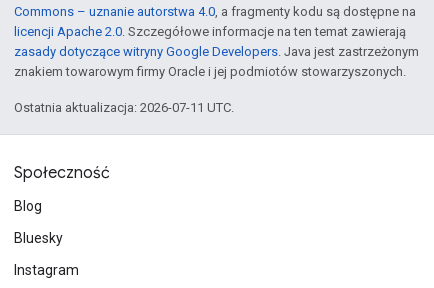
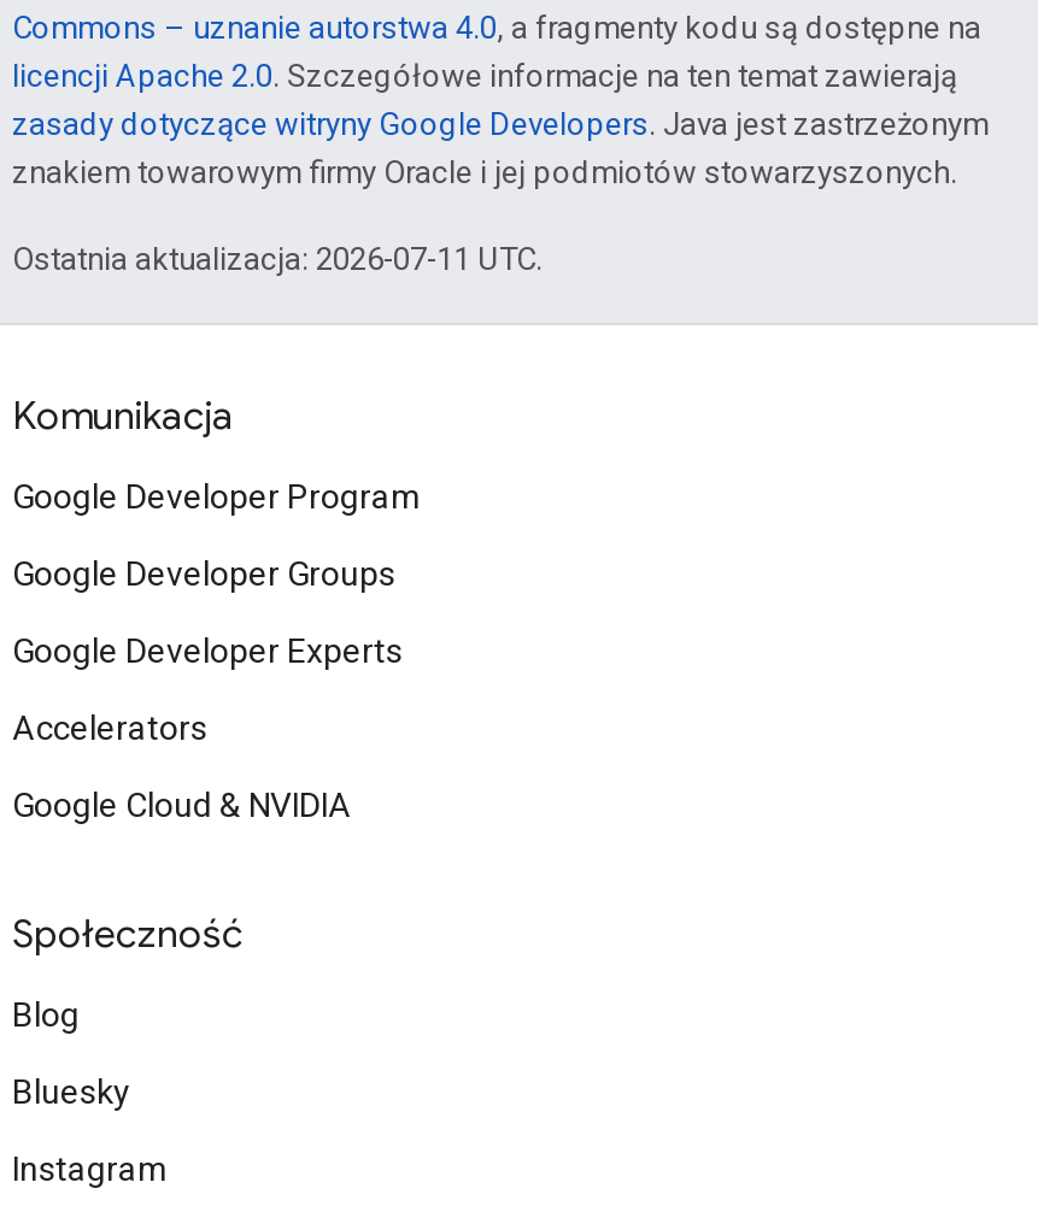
none -> [12,393,422,824] Komunikacja | Google Developer Program | Google Developer Groups | Google Developer Experts | Accelerators | Google Cloud & NVIDIA

